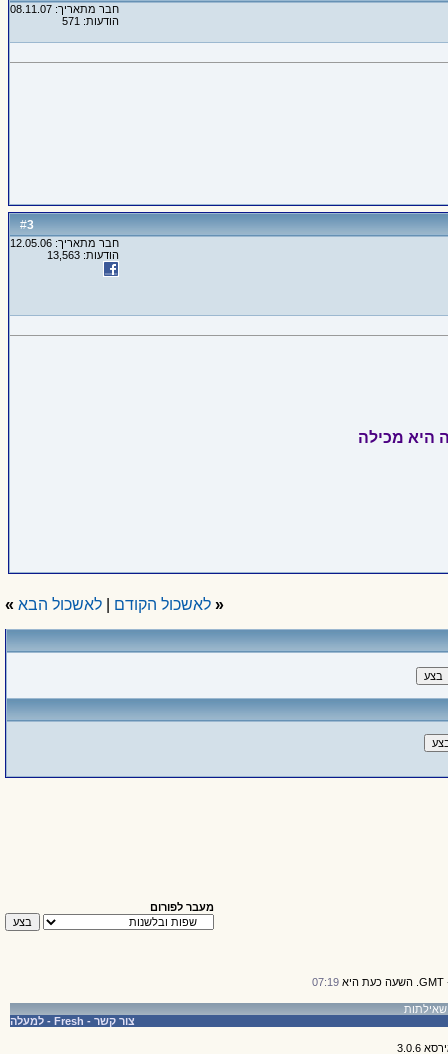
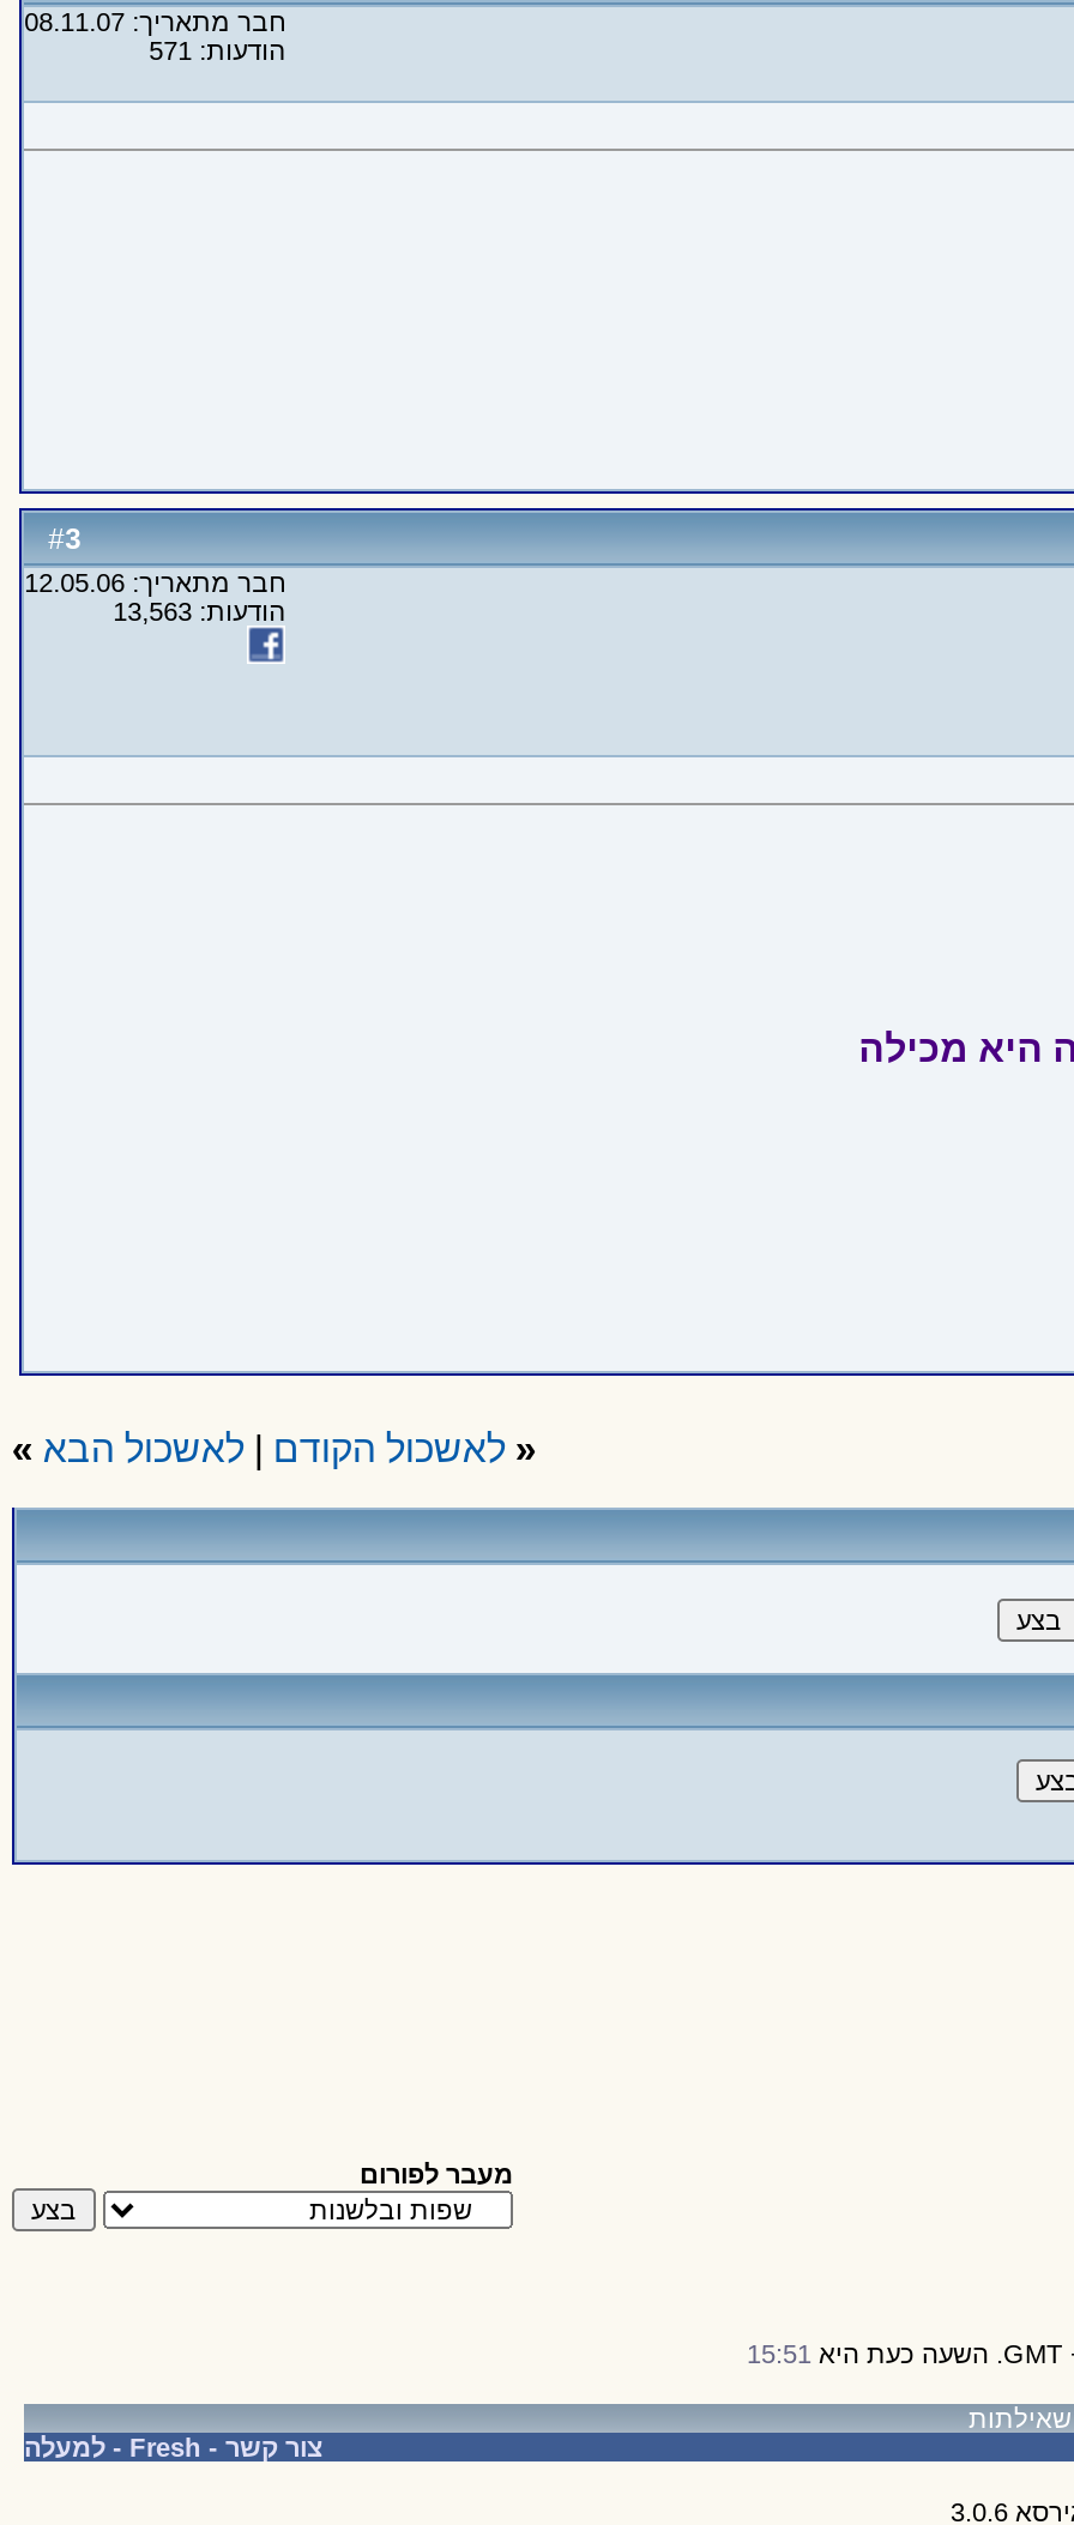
[311,976,338,988] 07:19 -> [747,2339,811,2368] 15:51

